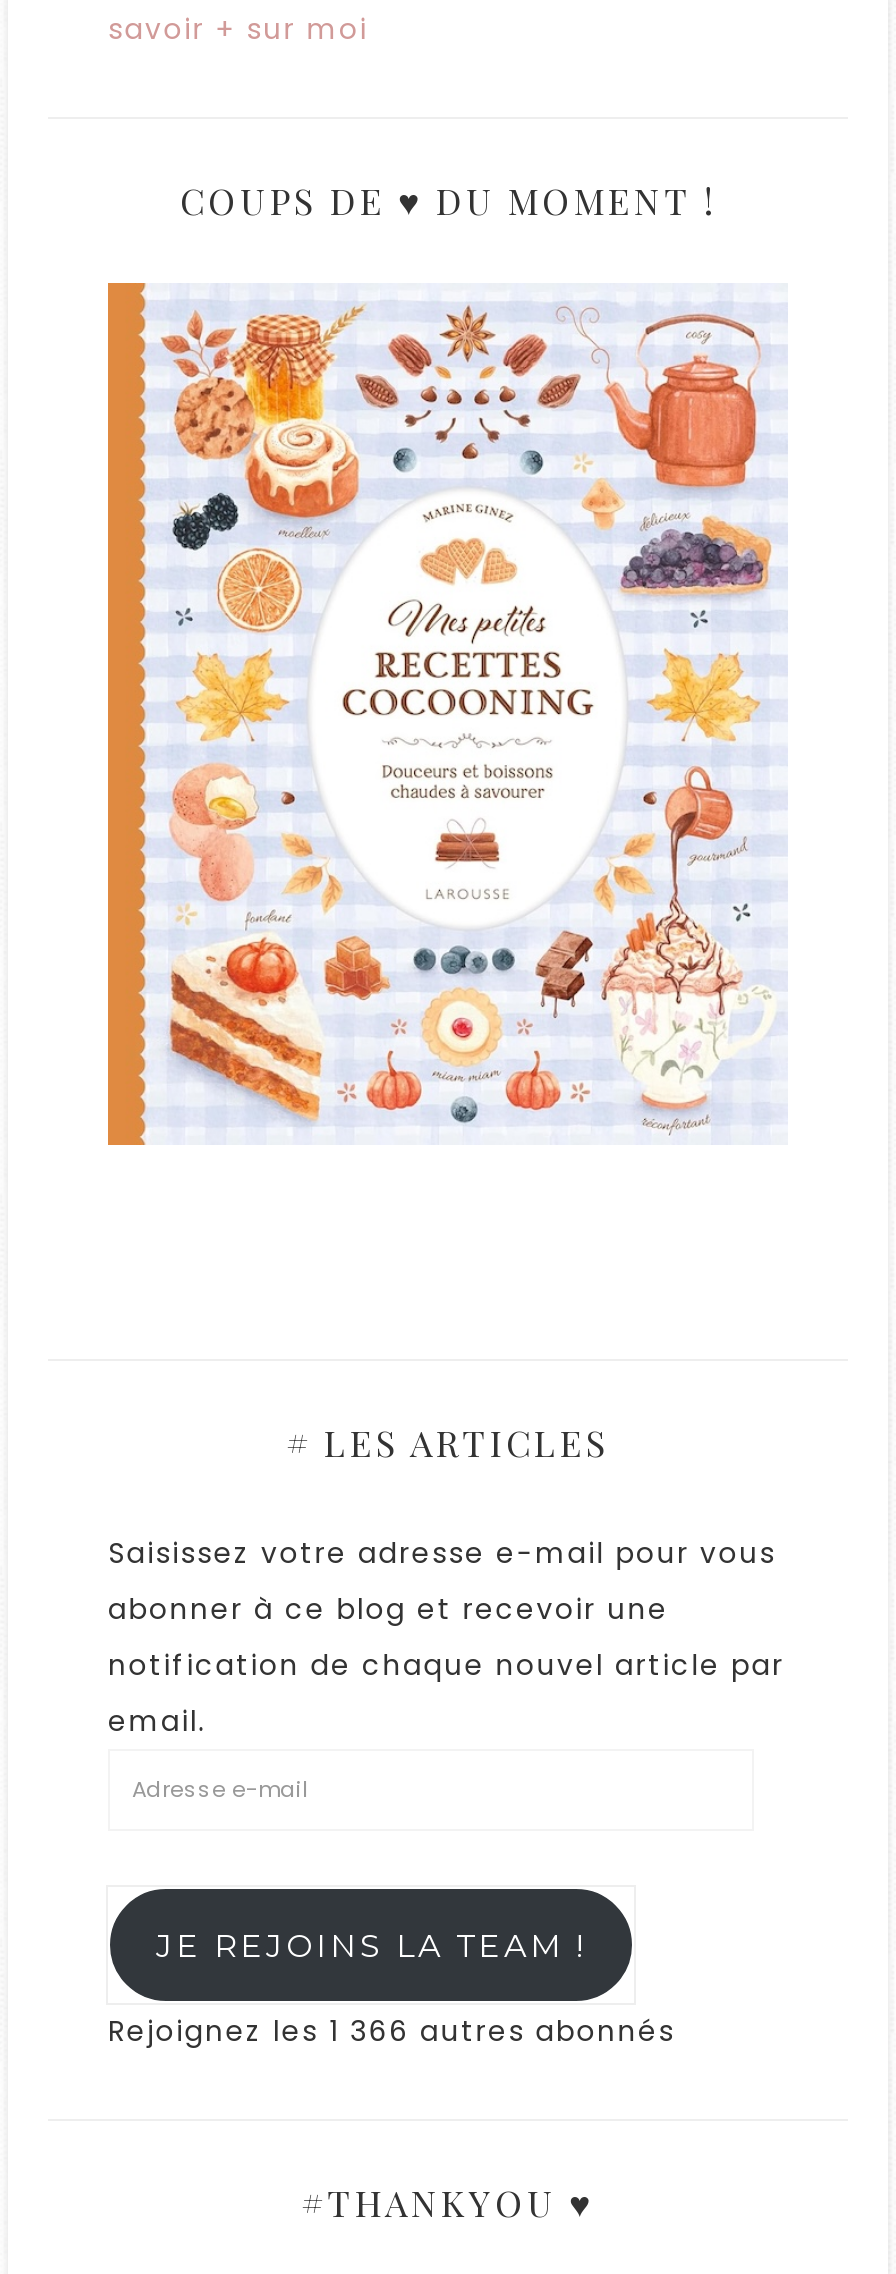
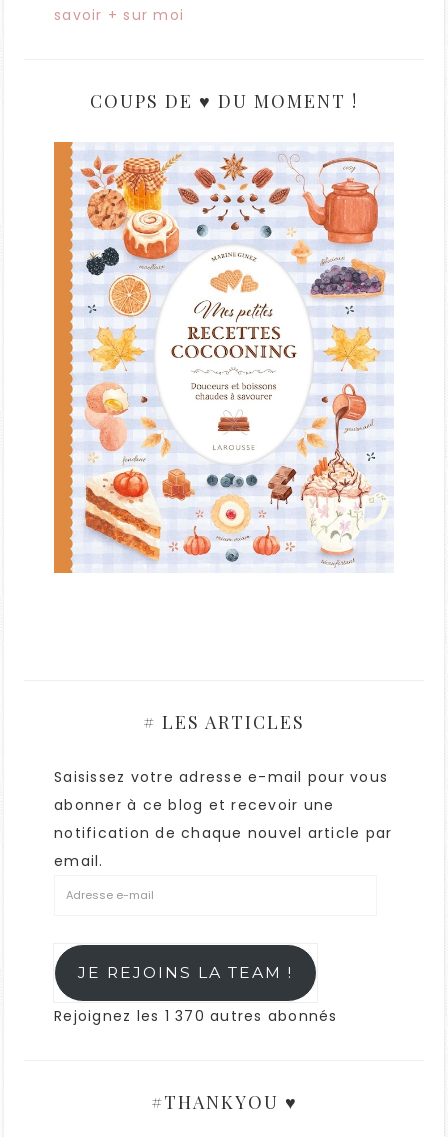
[108,2011,675,2051] Rejoignez les 1 366 autres abonnés -> [54,1006,337,1026] Rejoignez les 1 370 autres abonnés

